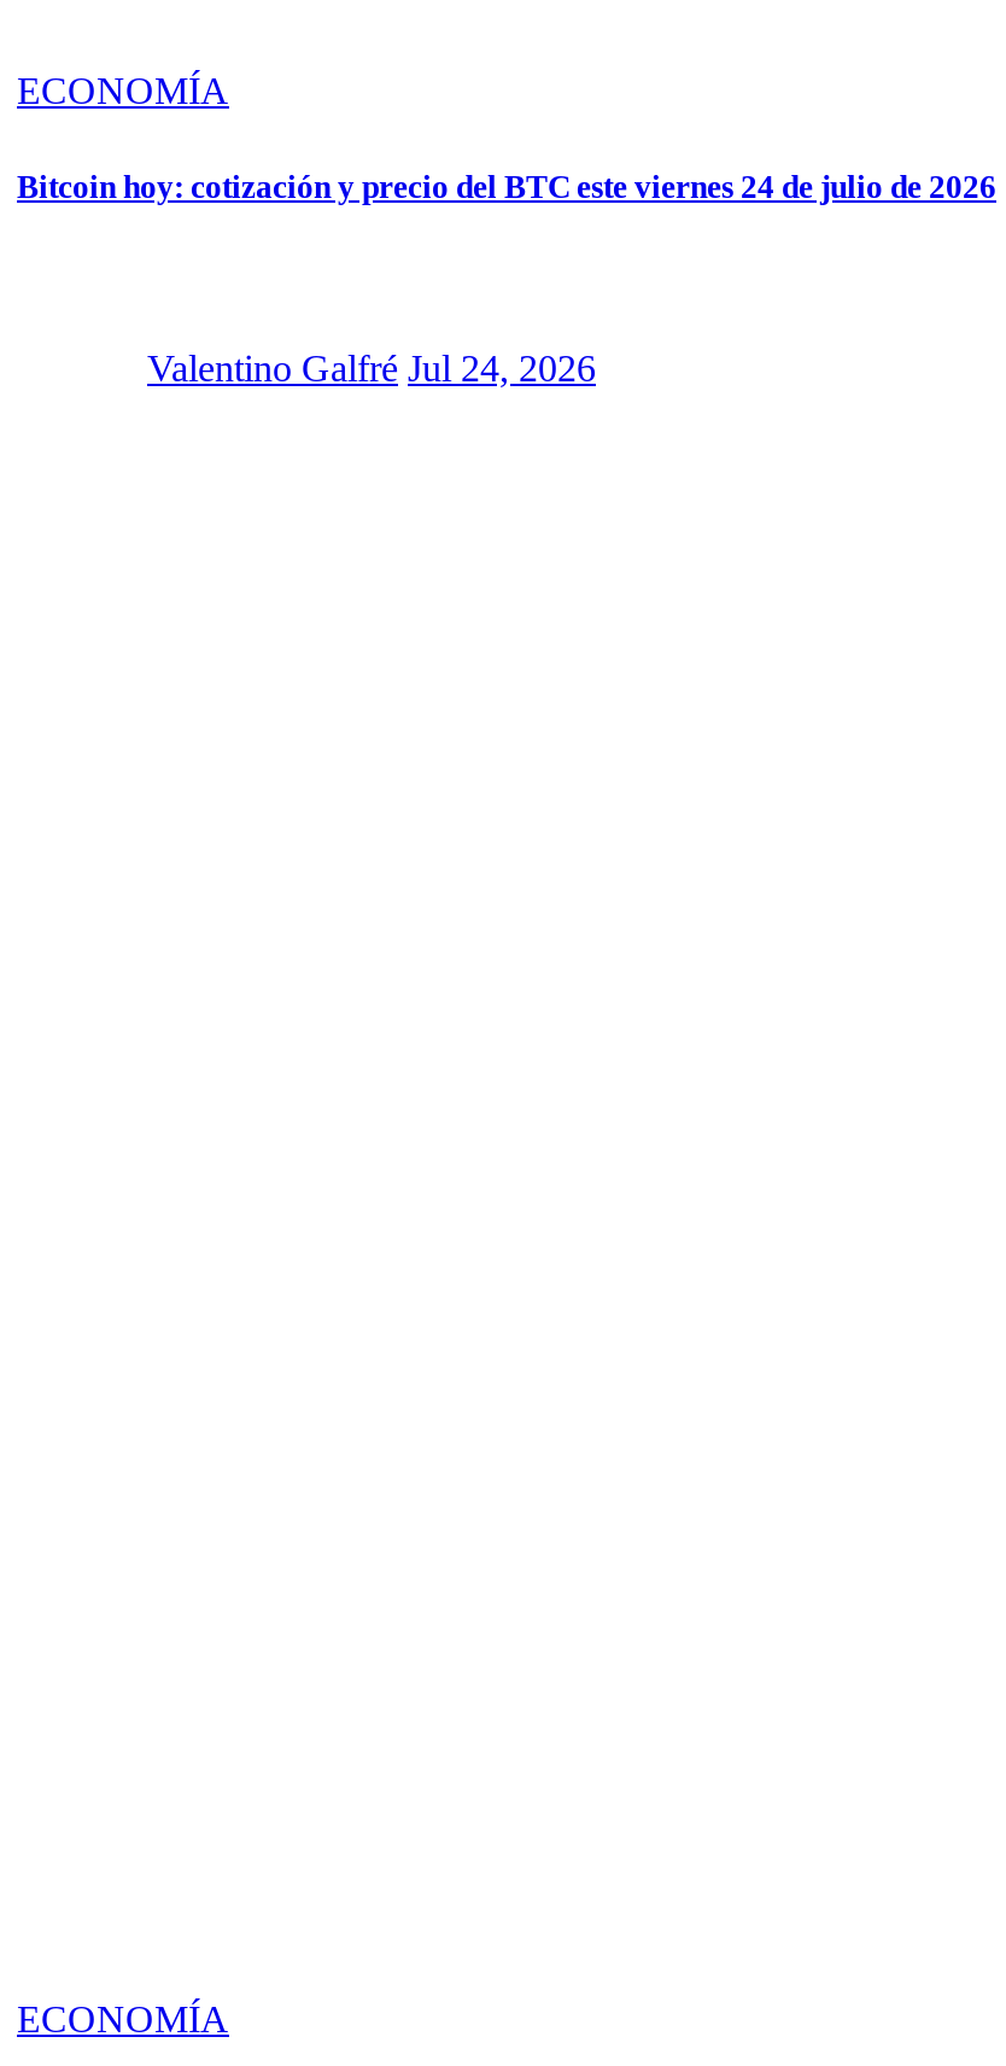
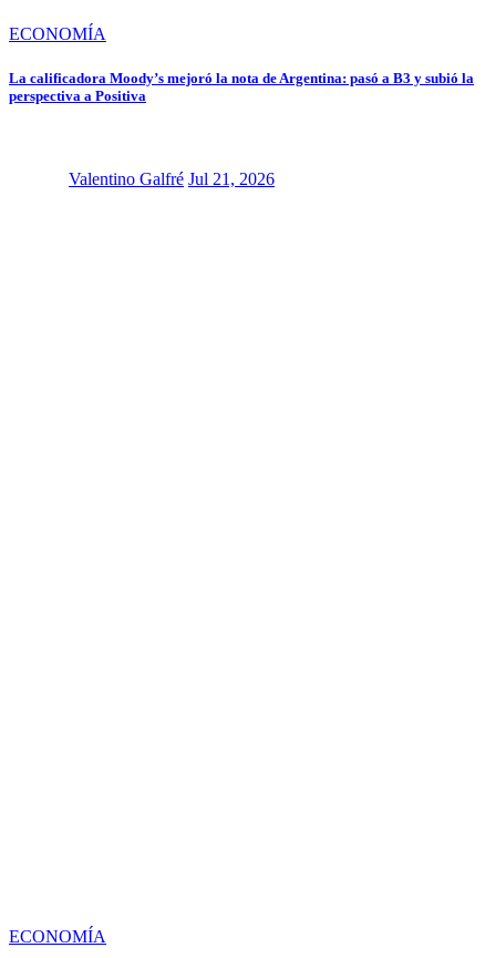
[17,168,996,204] Bitcoin hoy: cotización y precio del BTC este viernes 24 de julio de 2026 -> [9,69,474,104] La calificadora Moody’s mejoró la nota de Argentina: pasó a B3 y subió la | perspectiva a Positiva
[147,347,596,388] Valentino Galfré Jul 24, 2026 -> [69,169,275,188] Valentino Galfré Jul 21, 2026

